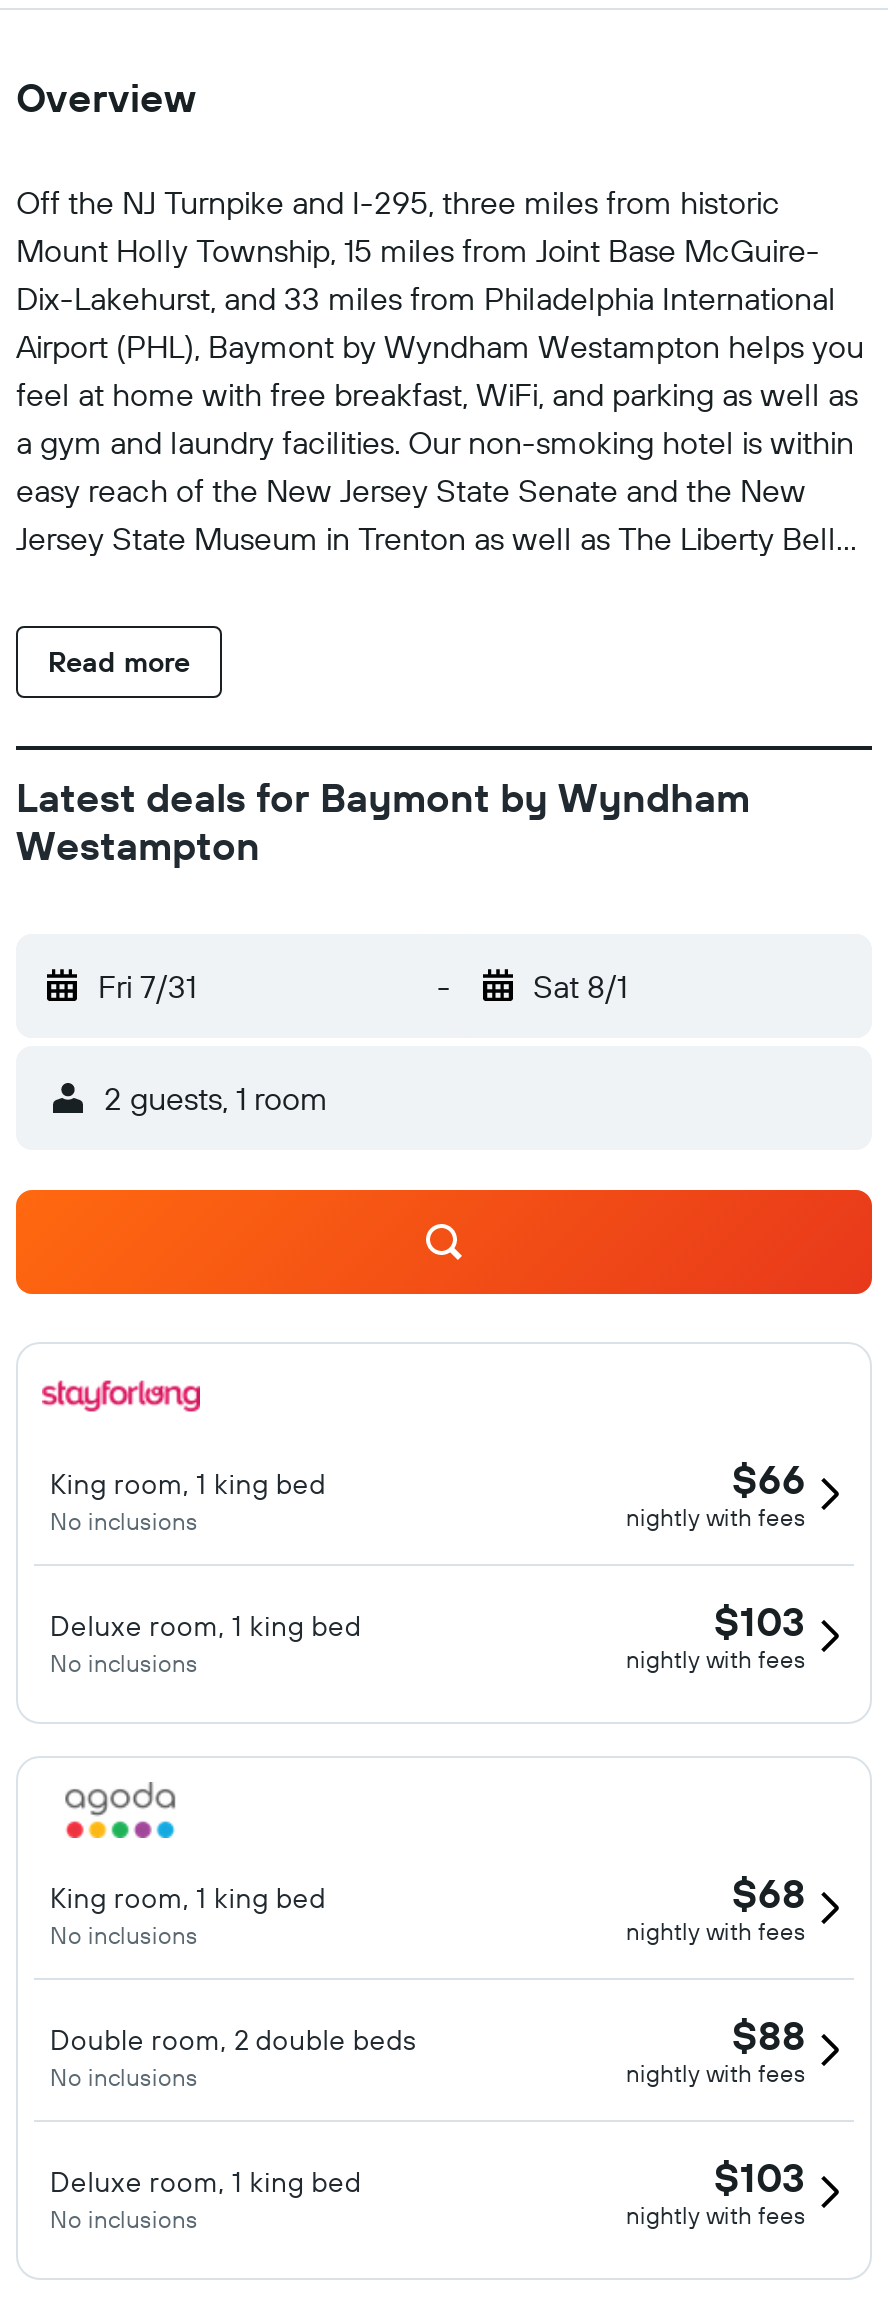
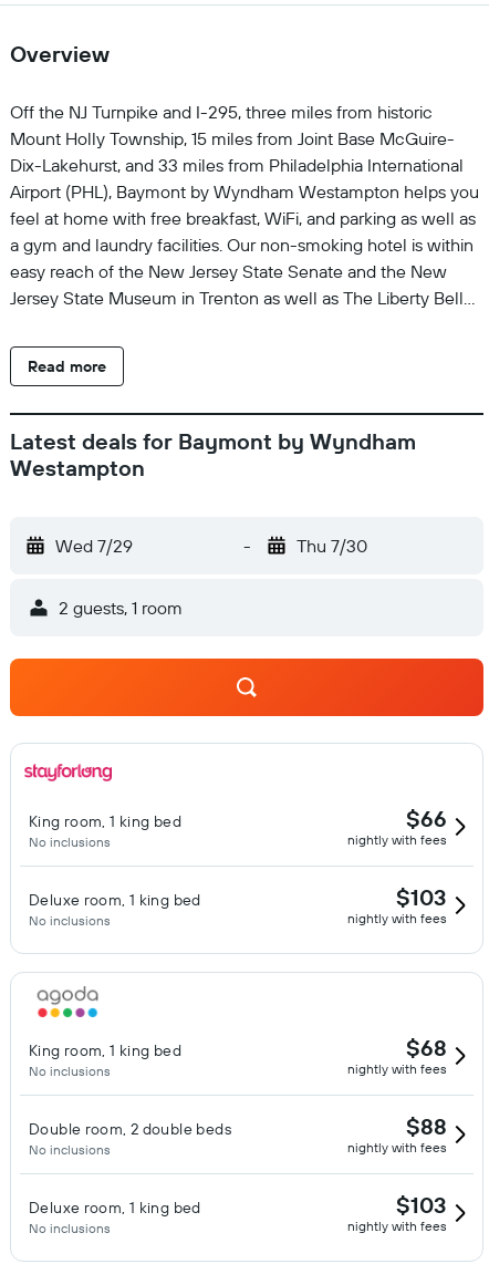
[98,966,196,1006] Fri 7/31 -> [55,535,133,557] Wed 7/29
[533,966,627,1006] Sat 8/1 -> [296,535,367,557] Thu 7/30

